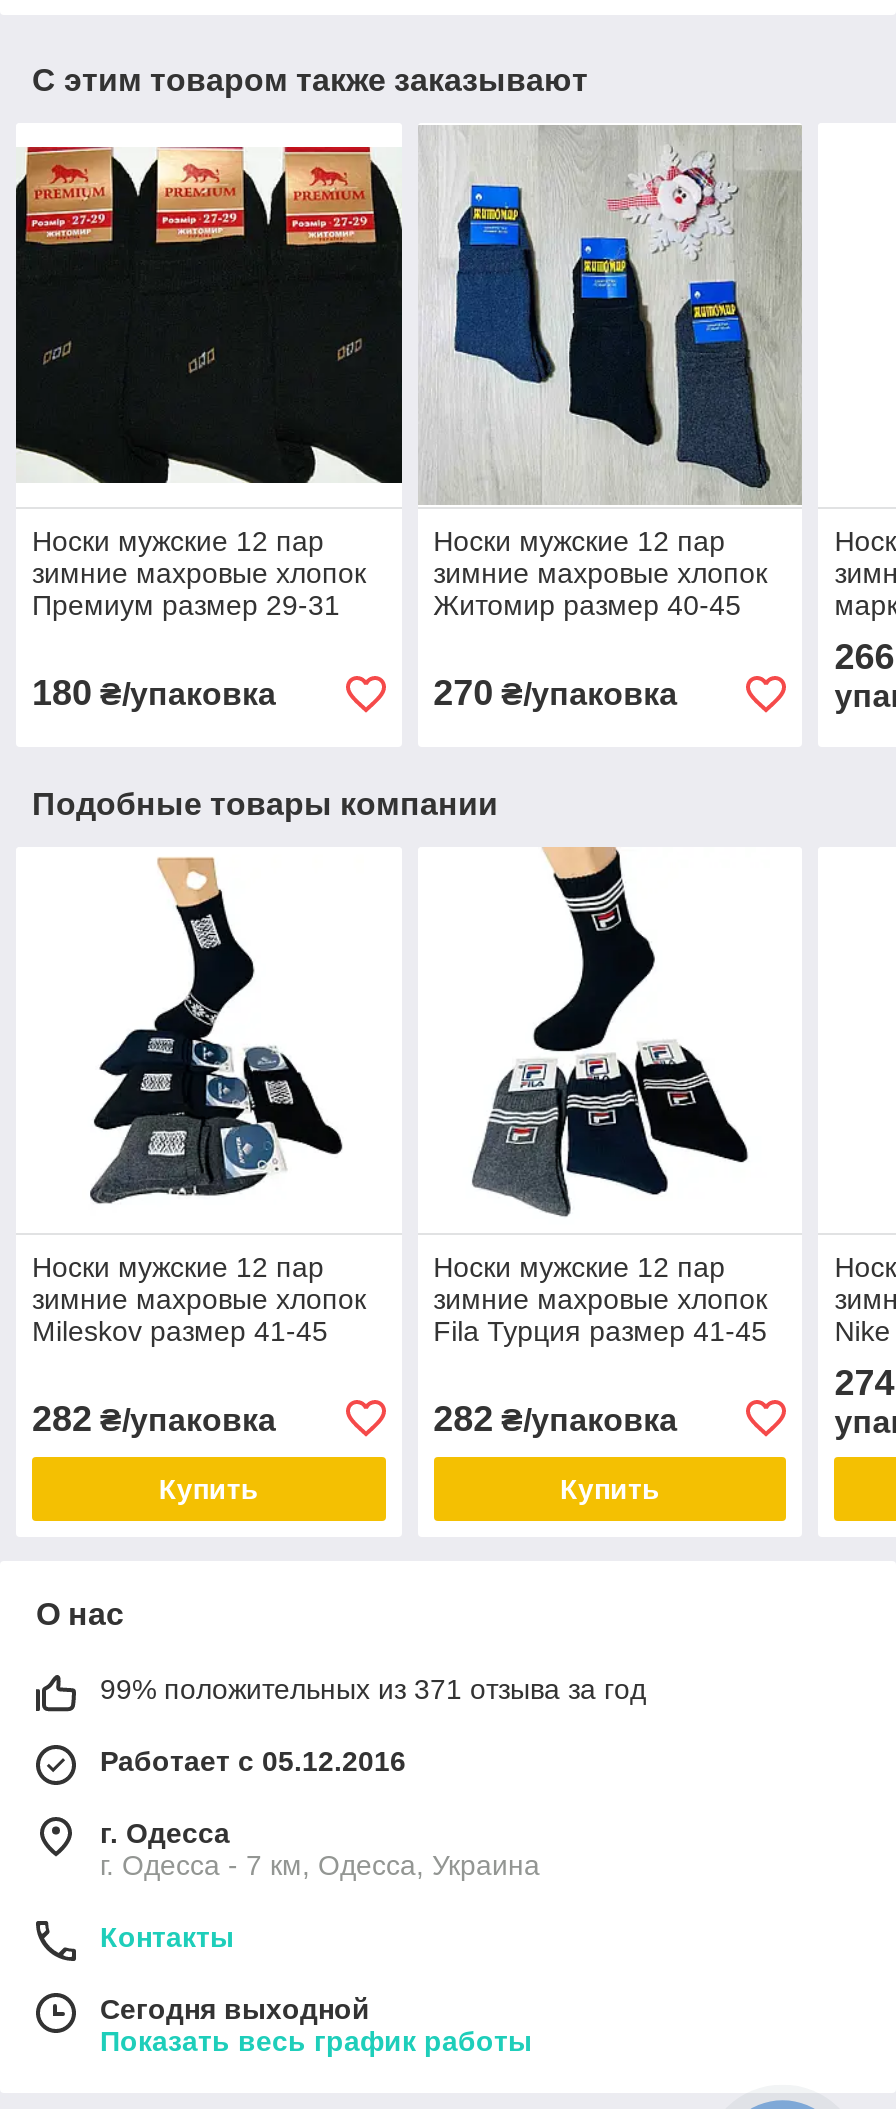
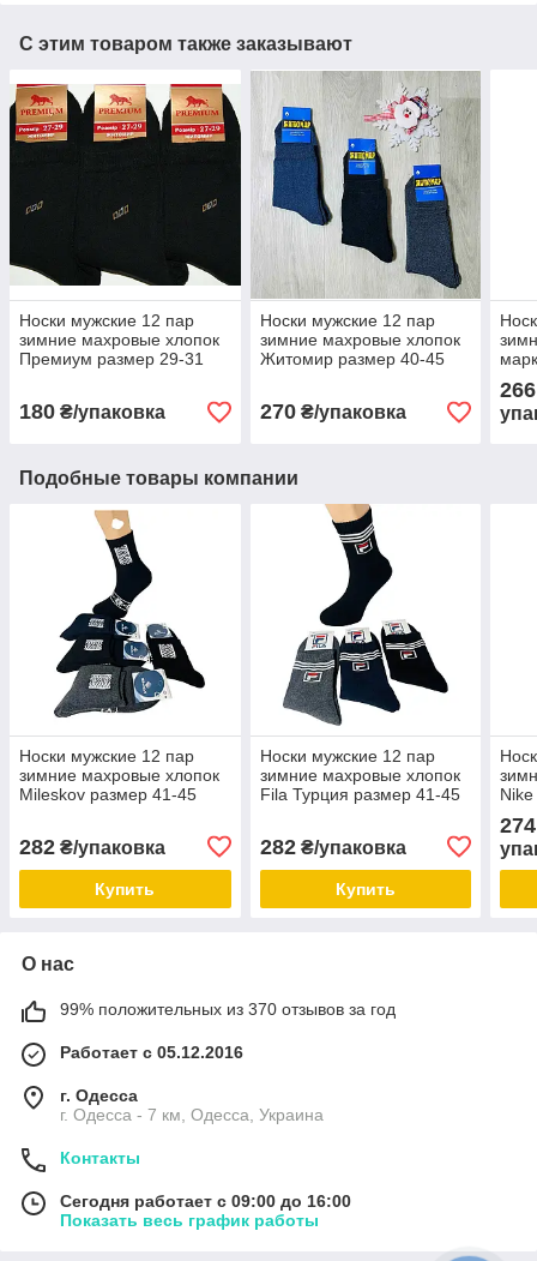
[100,1673,646,1705] 99% положительных из 371 отзыва за год -> [60,999,396,1018] 99% положительных из 370 отзывов за год
[100,1993,370,2025] Сегодня выходной -> [60,1191,351,1210] Сегодня работает с 09:00 до 16:00

